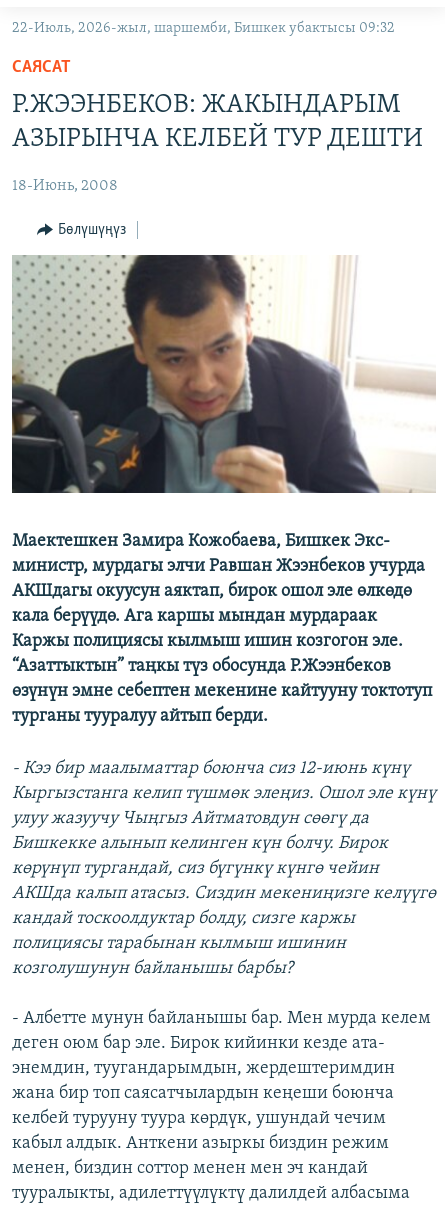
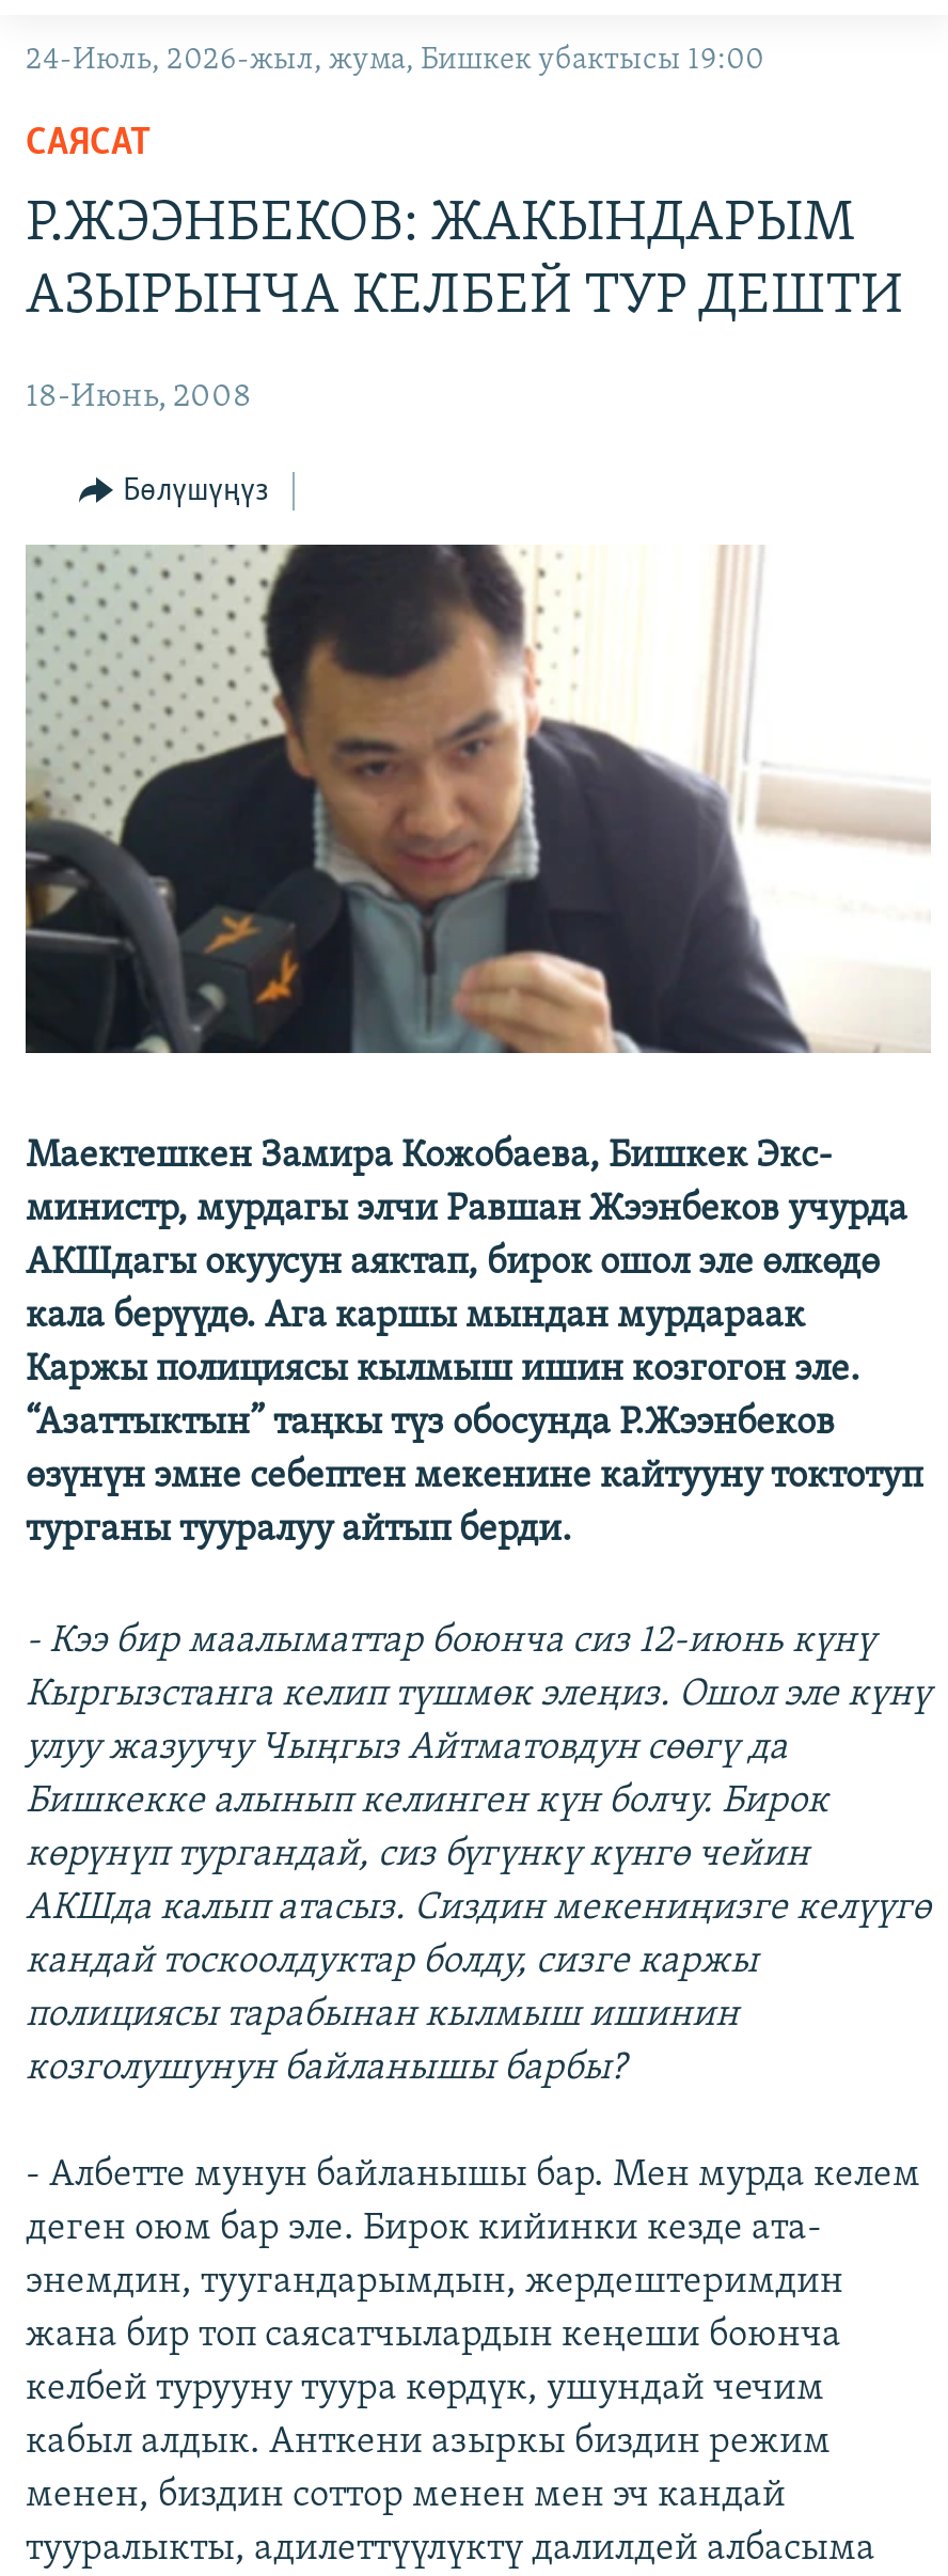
[12,21,395,36] 22-Июль, 2026-жыл, шаршемби, Бишкек убактысы 09:32 -> [26,45,764,77] 24-Июль, 2026-жыл, жума, Бишкек убактысы 19:00

